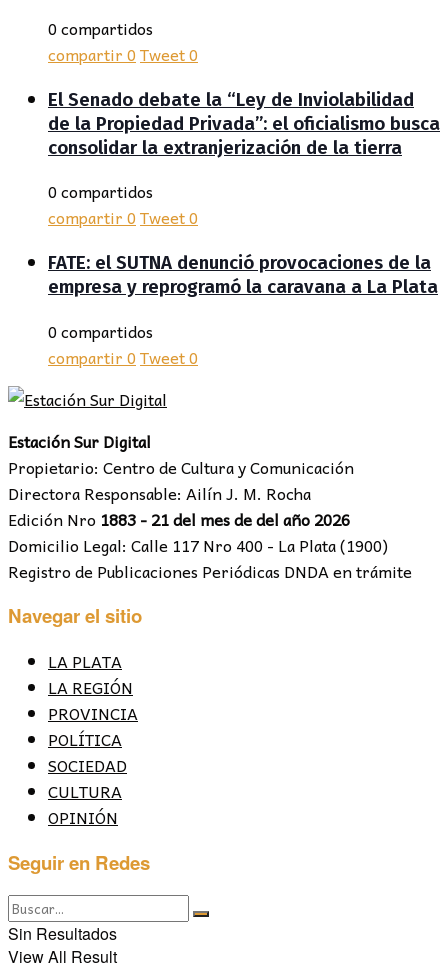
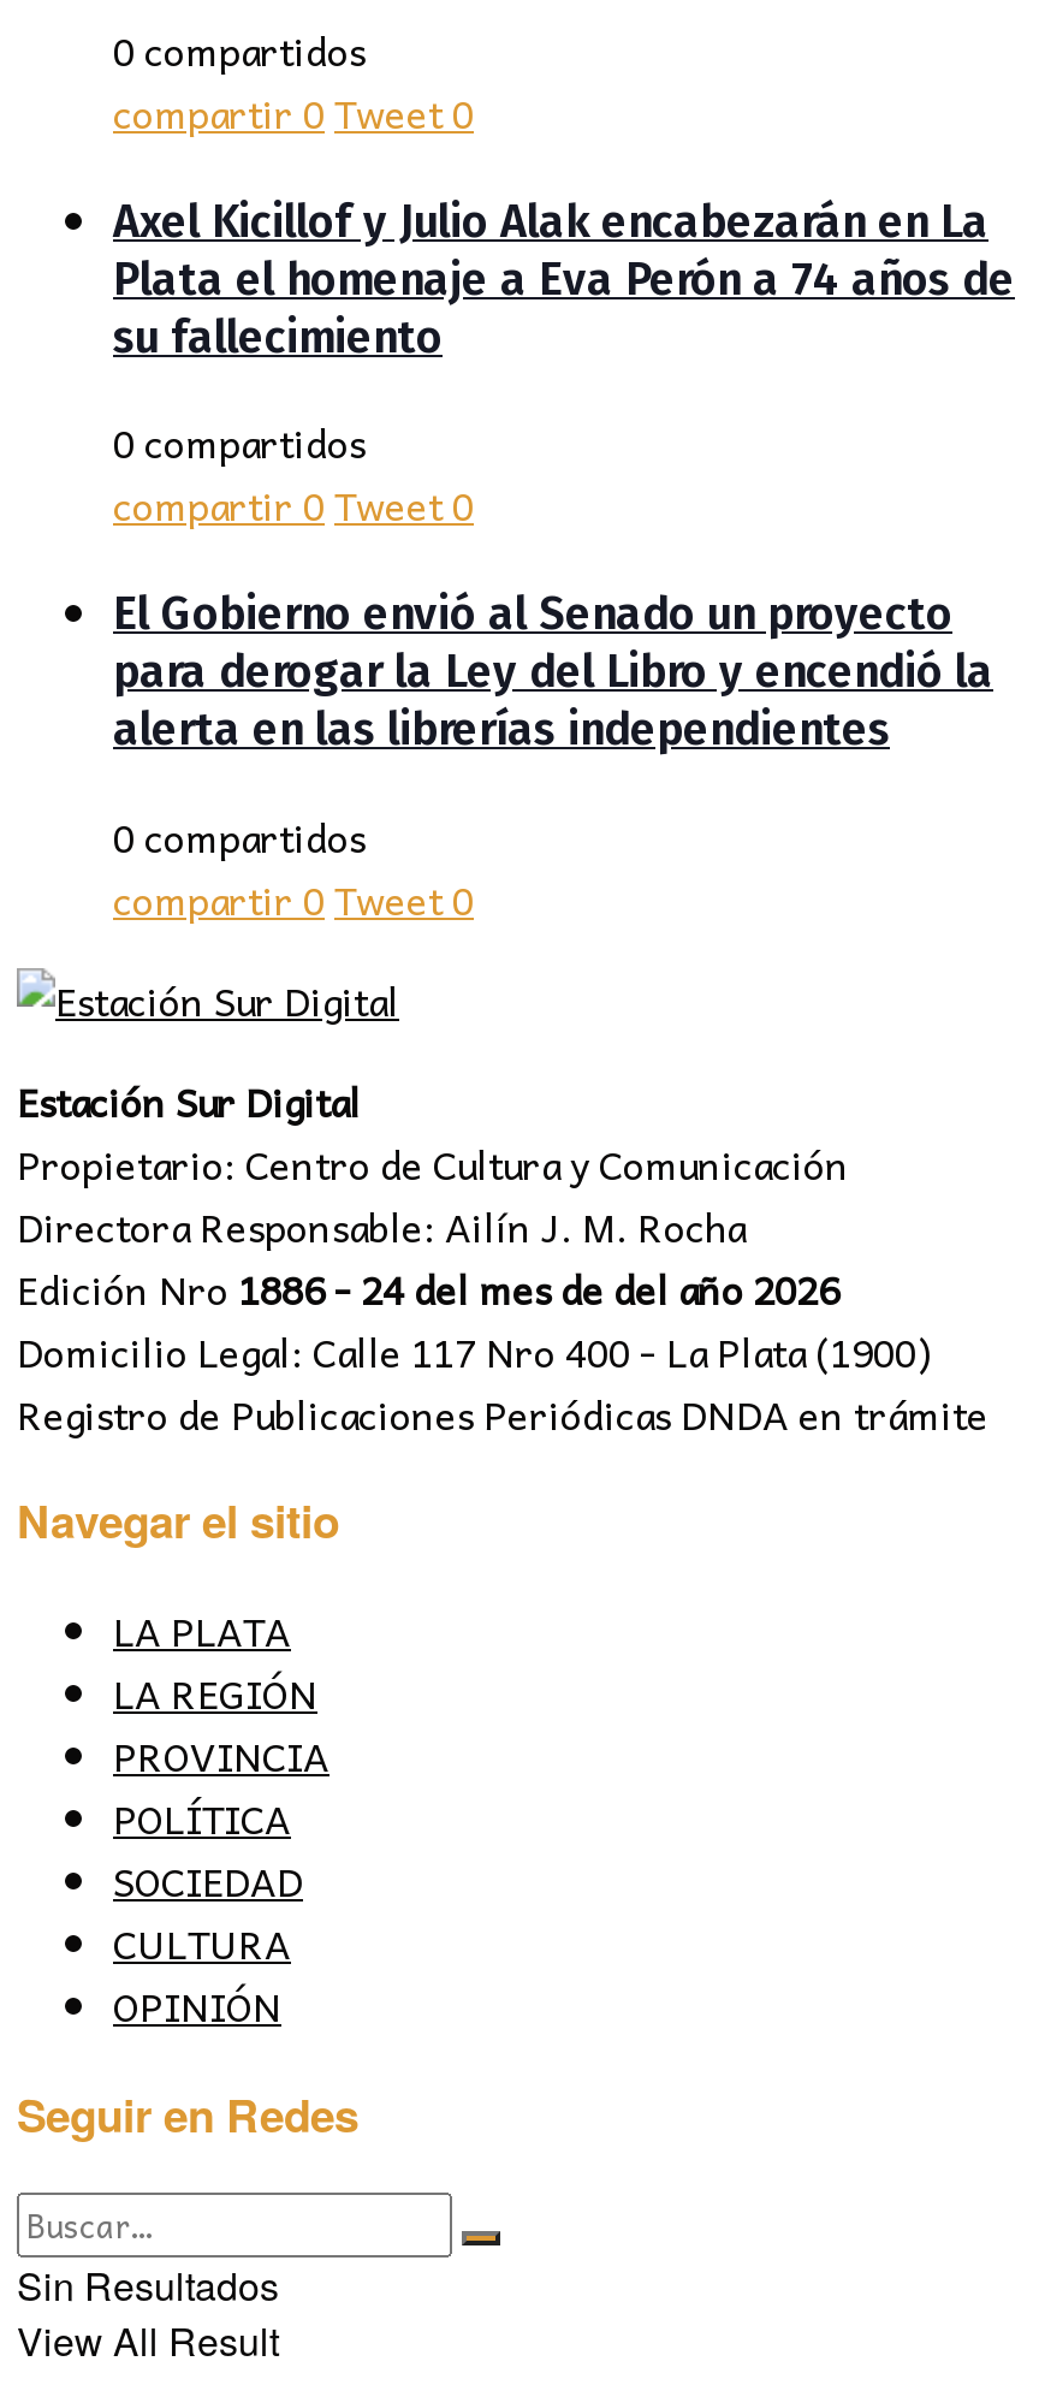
[48,88,440,158] El Senado debate la “Ley de Inviolabilidad | de la Propiedad Privada”: el oficialismo busca | consolidar la extranjerización de la tierra -> [113,195,1015,363] Axel Kicillof y Julio Alak encabezarán en La | Plata el homenaje a Eva Perón a 74 años de | su fallecimiento
[48,252,438,298] FATE: el SUTNA denunció provocaciones de la | empresa y reprogramó la caravana a La Plata -> [113,588,993,756] El Gobierno envió al Senado un proyecto | para derogar la Ley del Libro y encendió la | alerta en las librerías independientes
[8,506,350,532] Edición Nro 1883 - 21 del mes de del año 2026 -> [17,1256,839,1319] Edición Nro 1886 - 24 del mes de del año 2026

